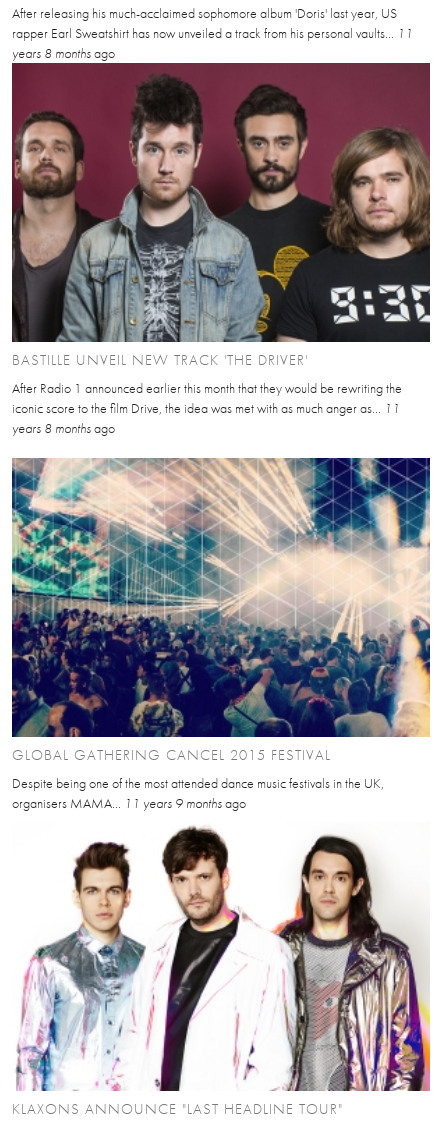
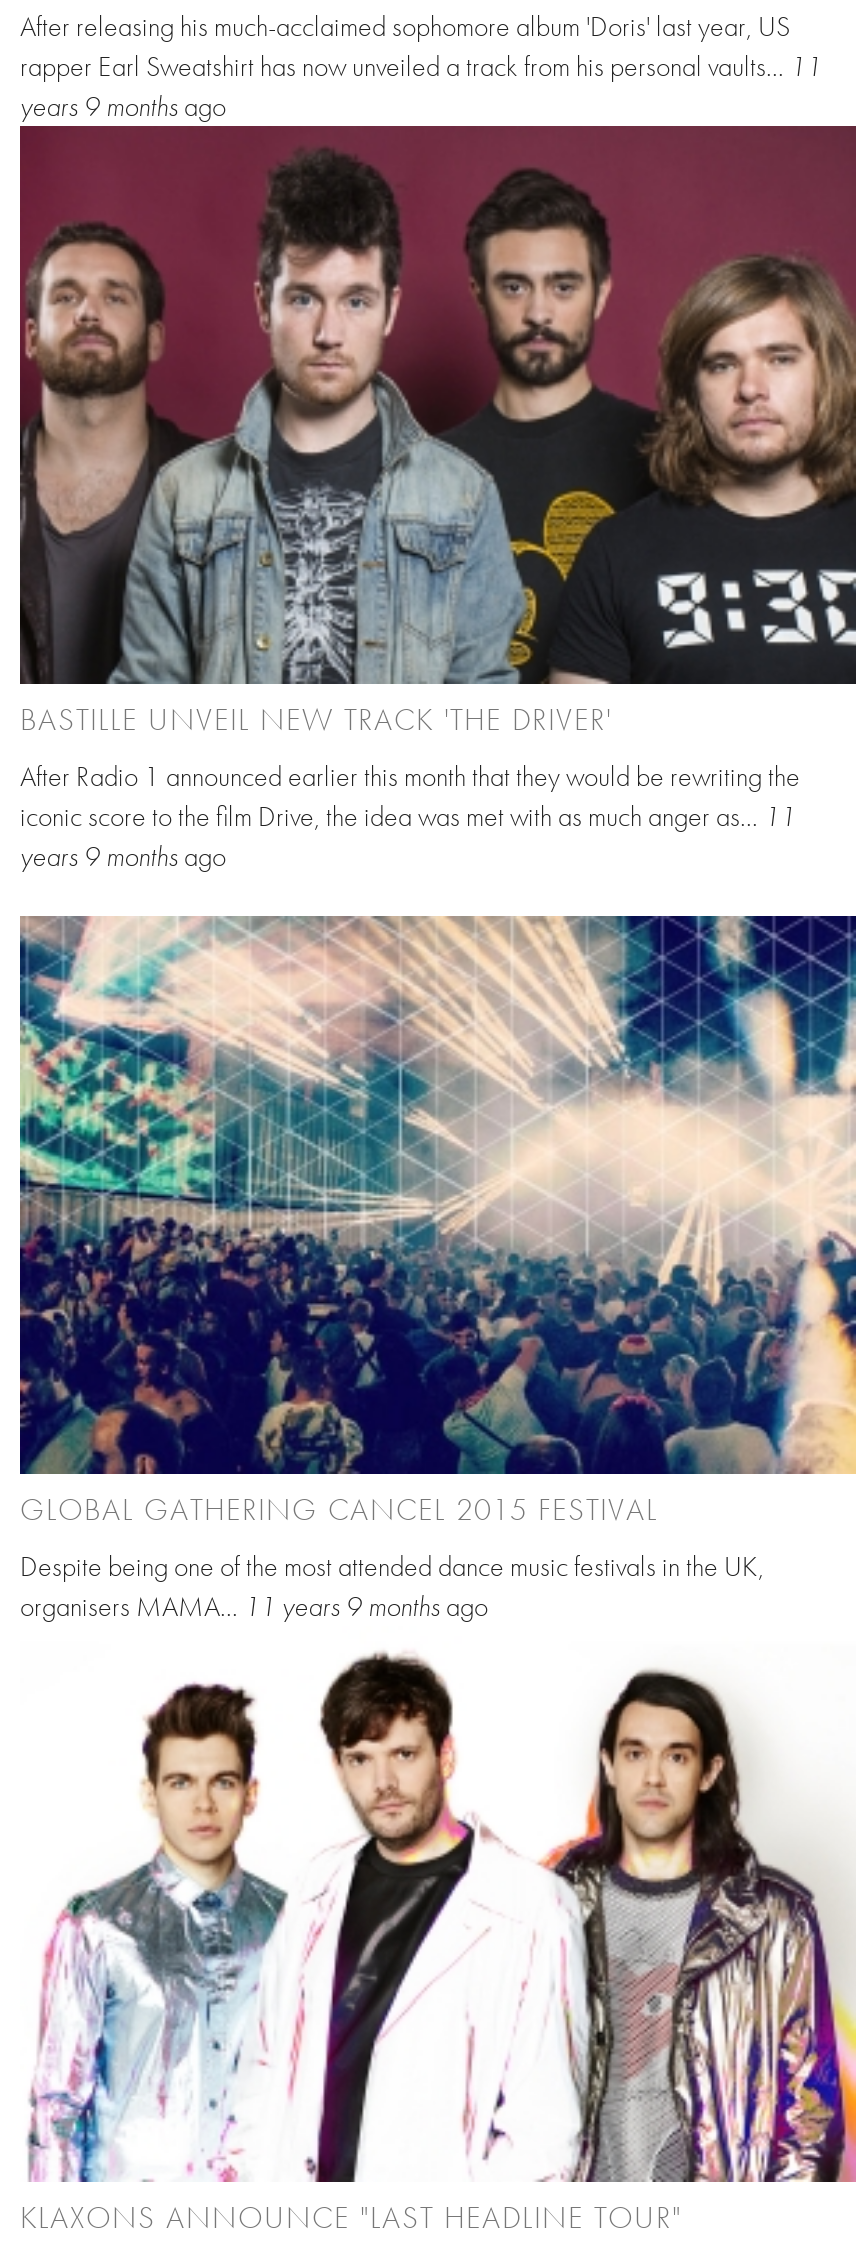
[12,44,115,62] years 8 months ago -> [20,89,226,125] years 9 months ago
[12,419,115,437] years 8 months ago -> [20,838,226,874] years 9 months ago

